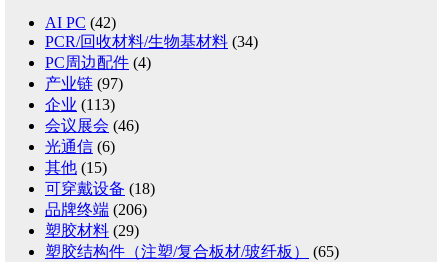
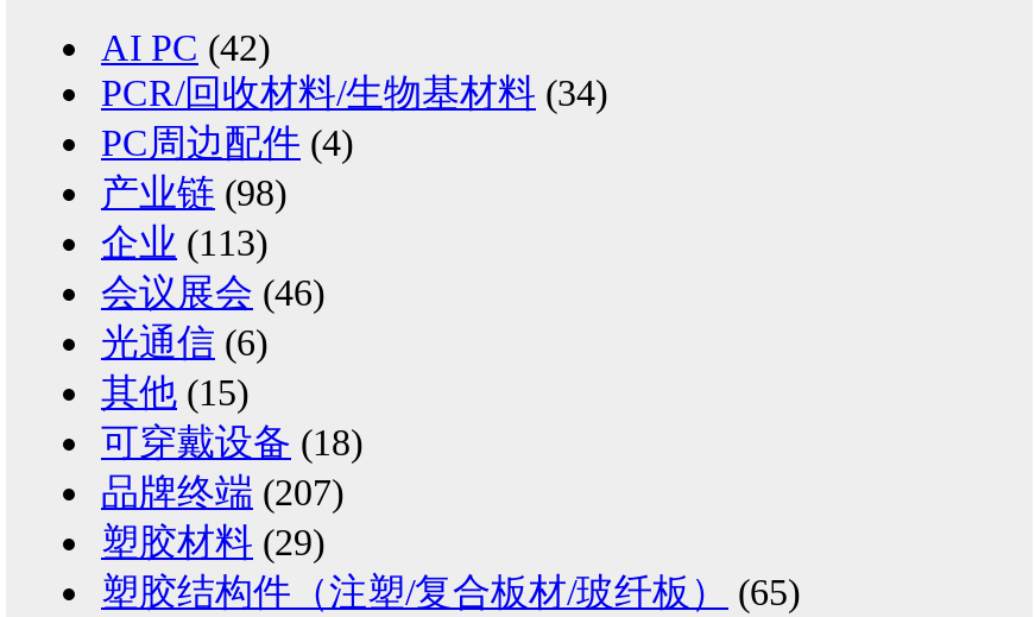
[45,75,123,92] 产业链(97) -> [101,171,286,212] 产业链(98)
[45,201,147,218] 品牌终端(206) -> [101,471,343,511] 品牌终端(207)

